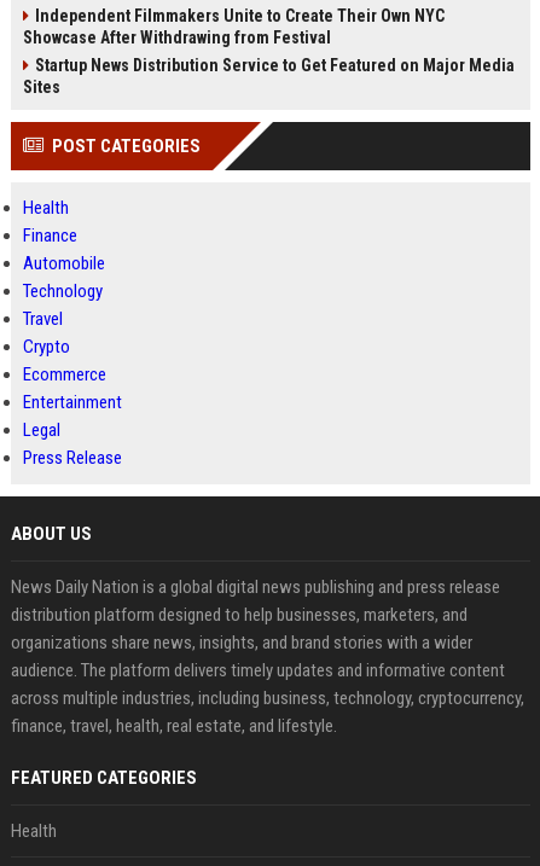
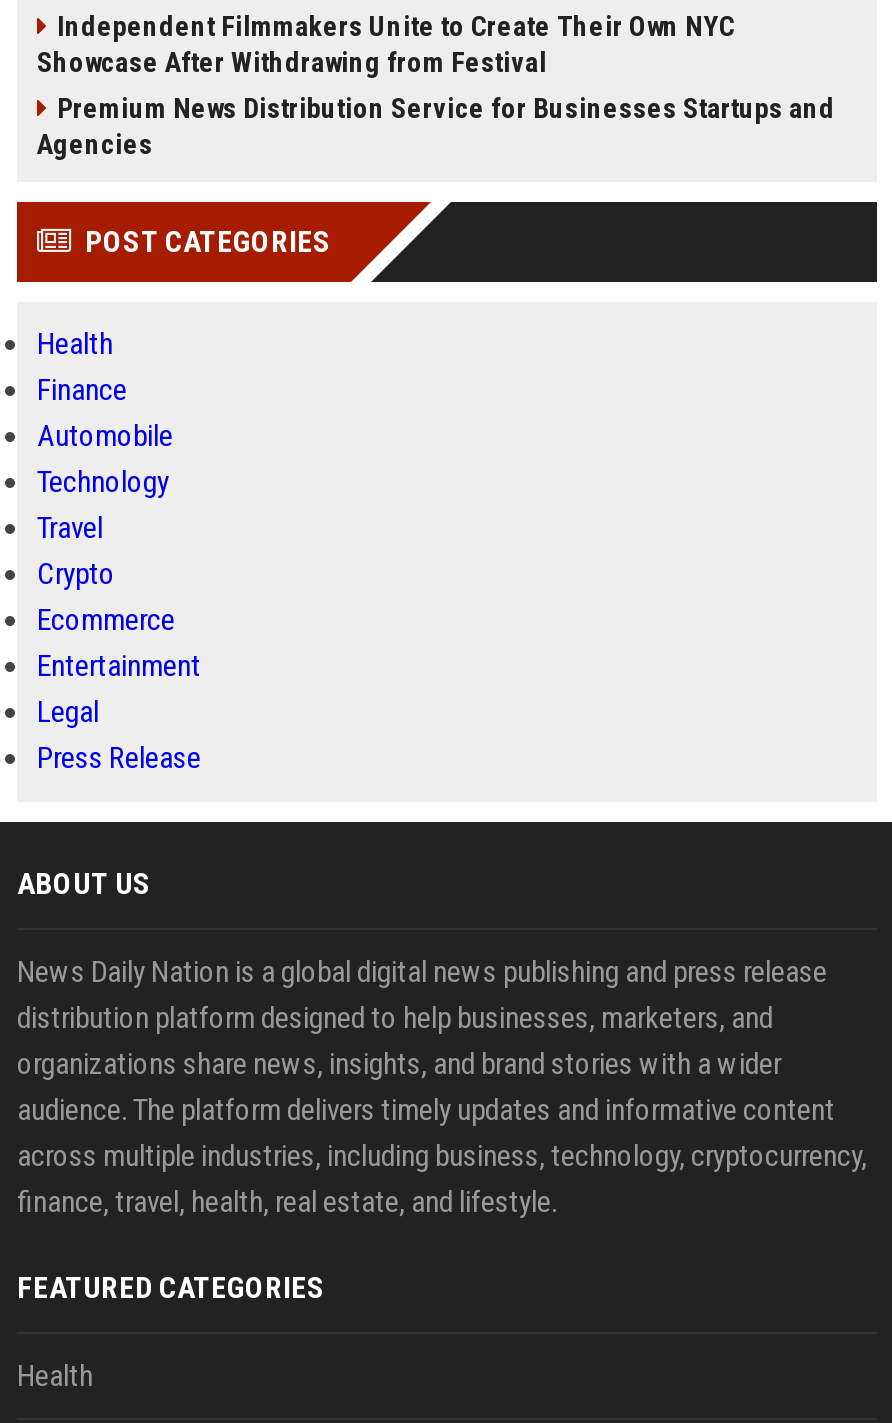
[23,56,515,97] Startup News Distribution Service to Get Featured on Major Media | Sites -> [37,92,835,160] Premium News Distribution Service for Businesses Startups and | Agencies

